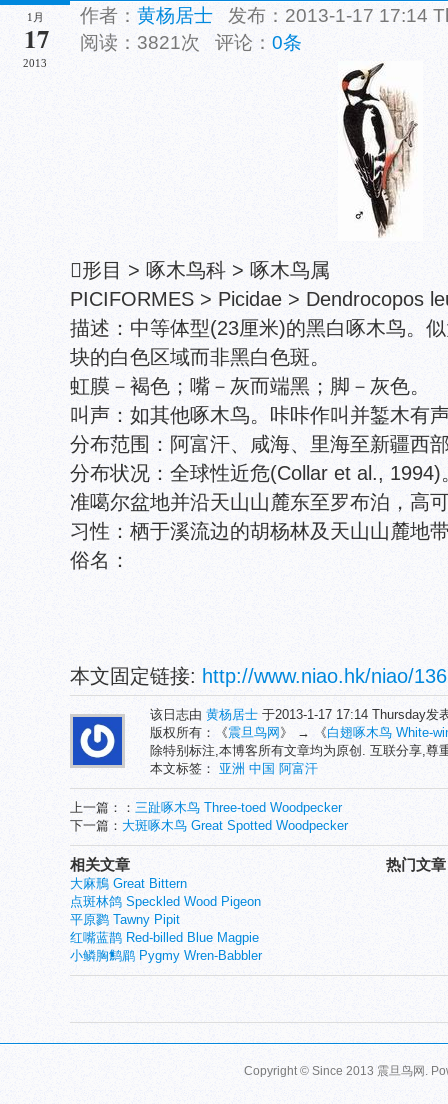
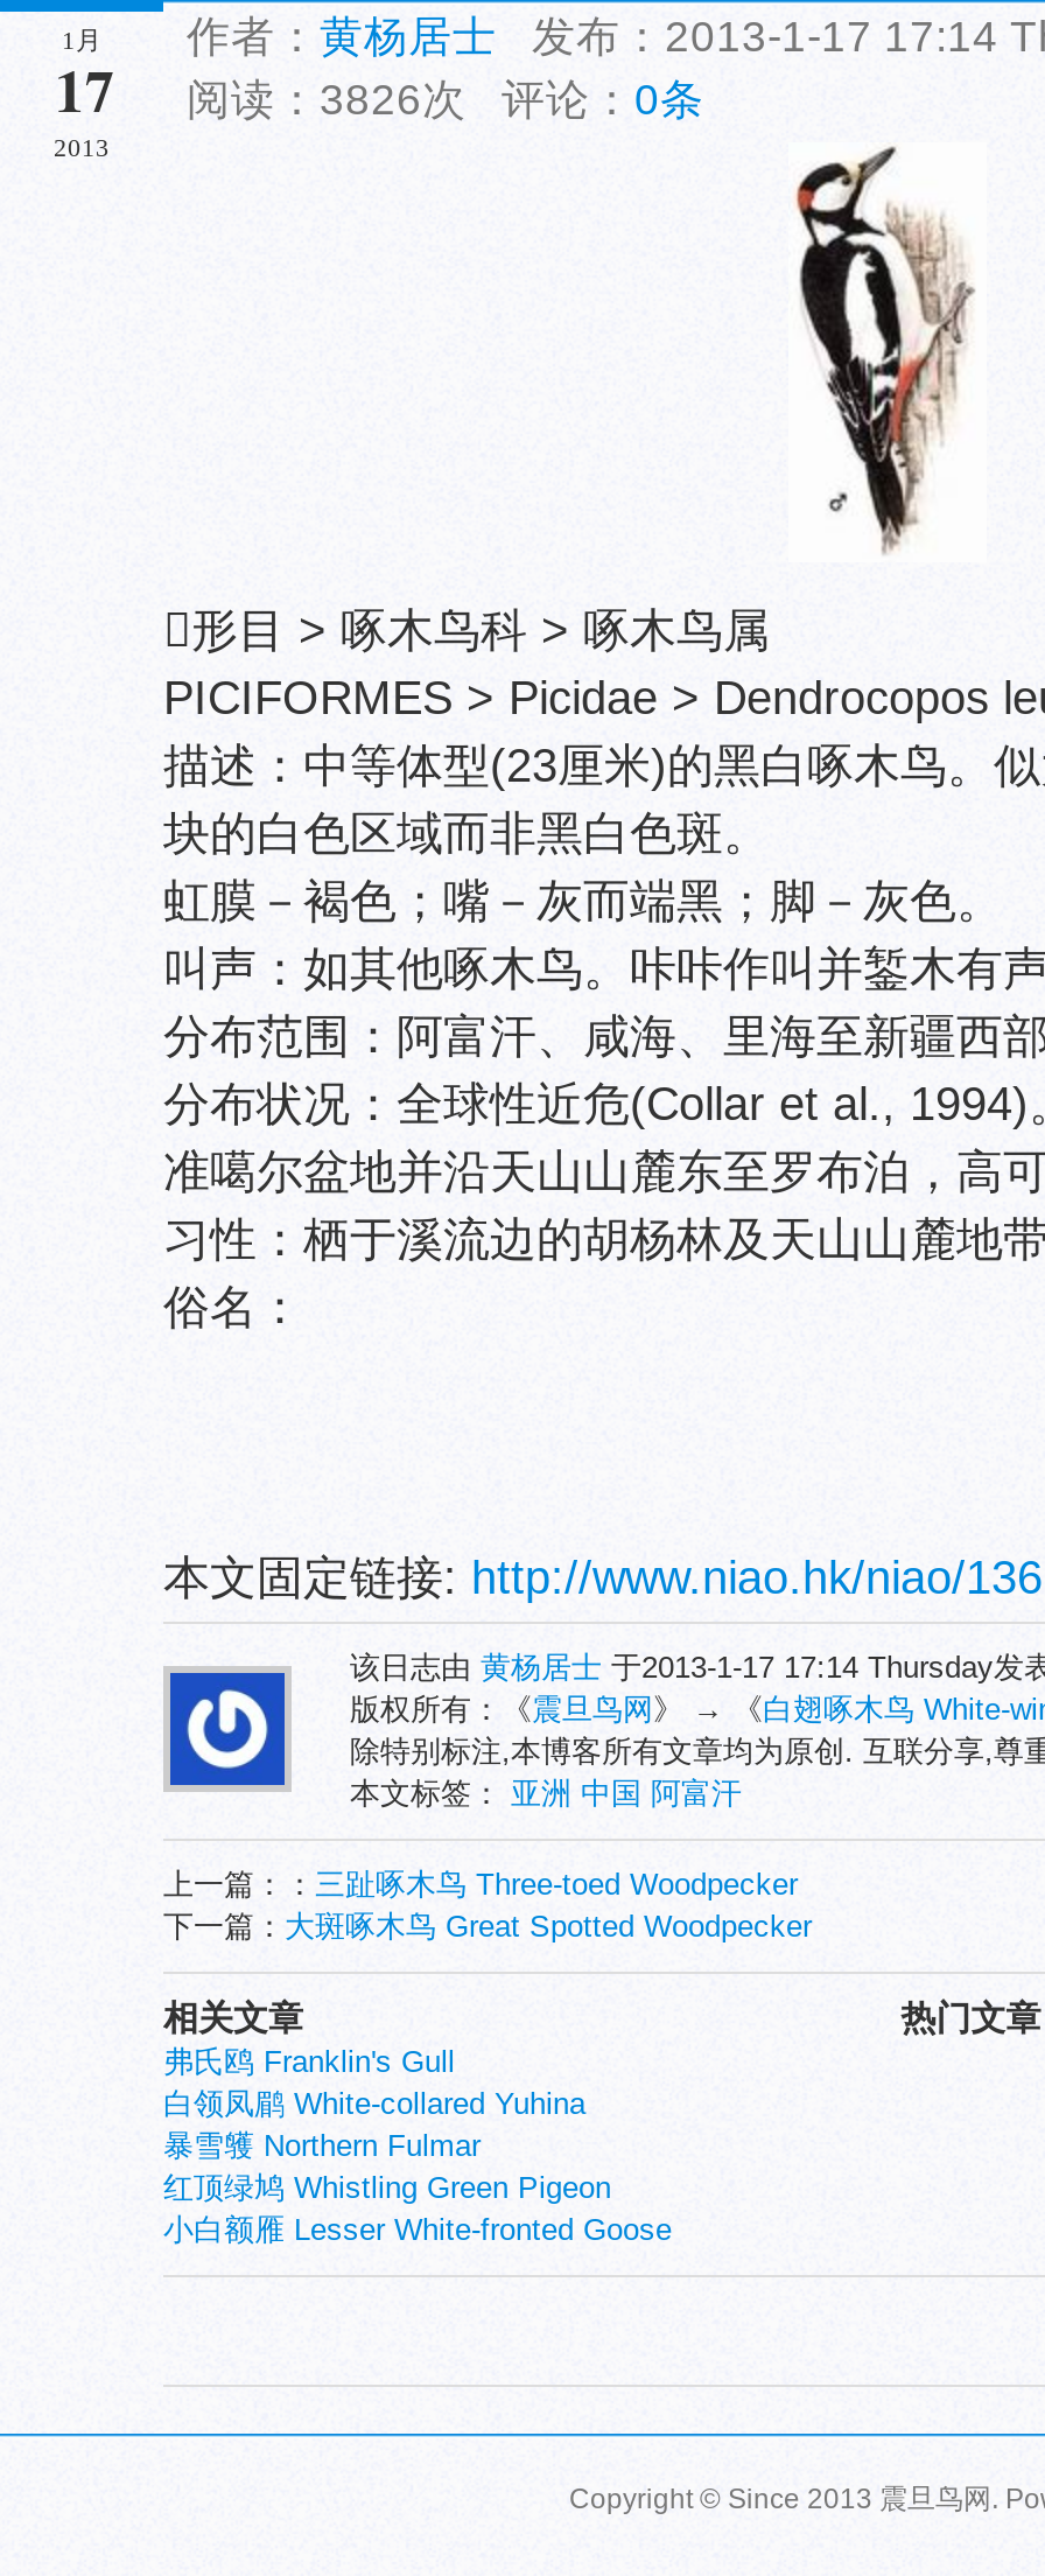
[80,32,302,53] 阅读：3821次 评论：0条 -> [187,75,704,124] 阅读：3826次 评论：0条
[70,876,262,963] 大麻鳽 Great Bittern | 点斑林鸽 Speckled Wood Pigeon | 平原鹨 Tawny Pipit | 红嘴蓝鹊 Red-billed Blue Magpie | 小鳞胸鹪鹛 Pygmy Wren-Babbler -> [163,2044,672,2247] 弗氏鸥 Franklin's Gull | 白领凤鹛 White-collared Yuhina | 暴雪鹱 Northern Fulmar | 红顶绿鸠 Whistling Green Pigeon | 小白额雁 Lesser White-fronted Goose

